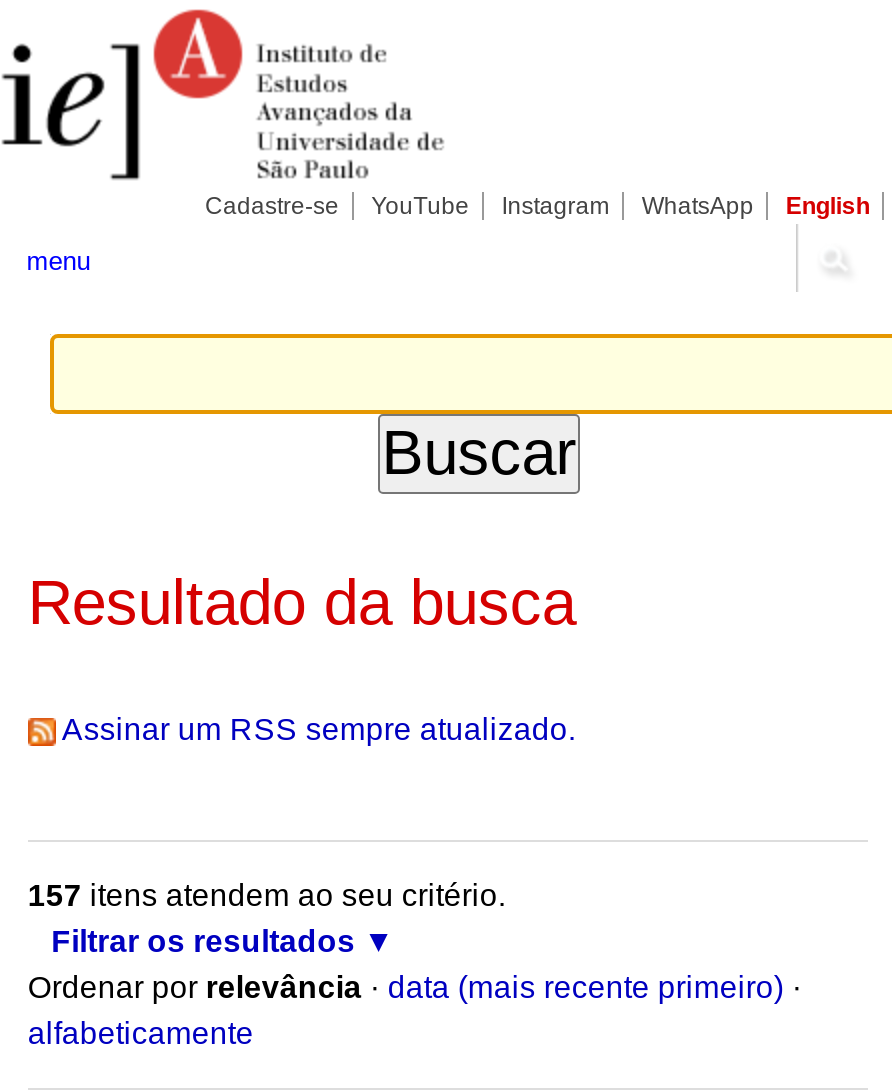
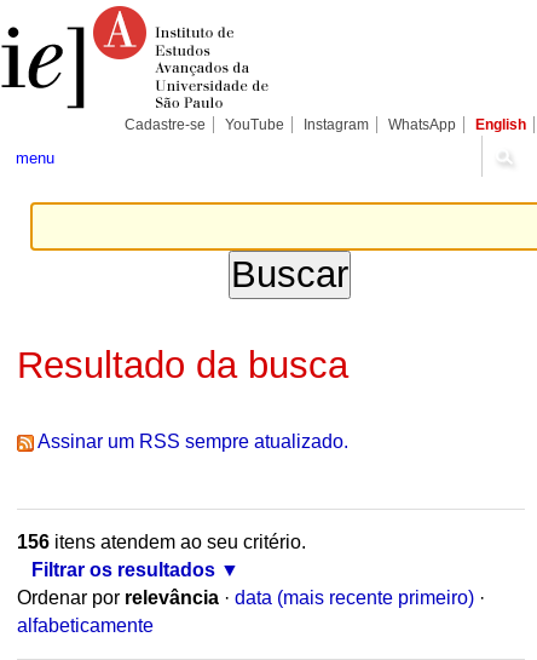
[28,879,506,913] 157 itens atendem ao seu critério. -> [17,532,306,553] 156 itens atendem ao seu critério.

